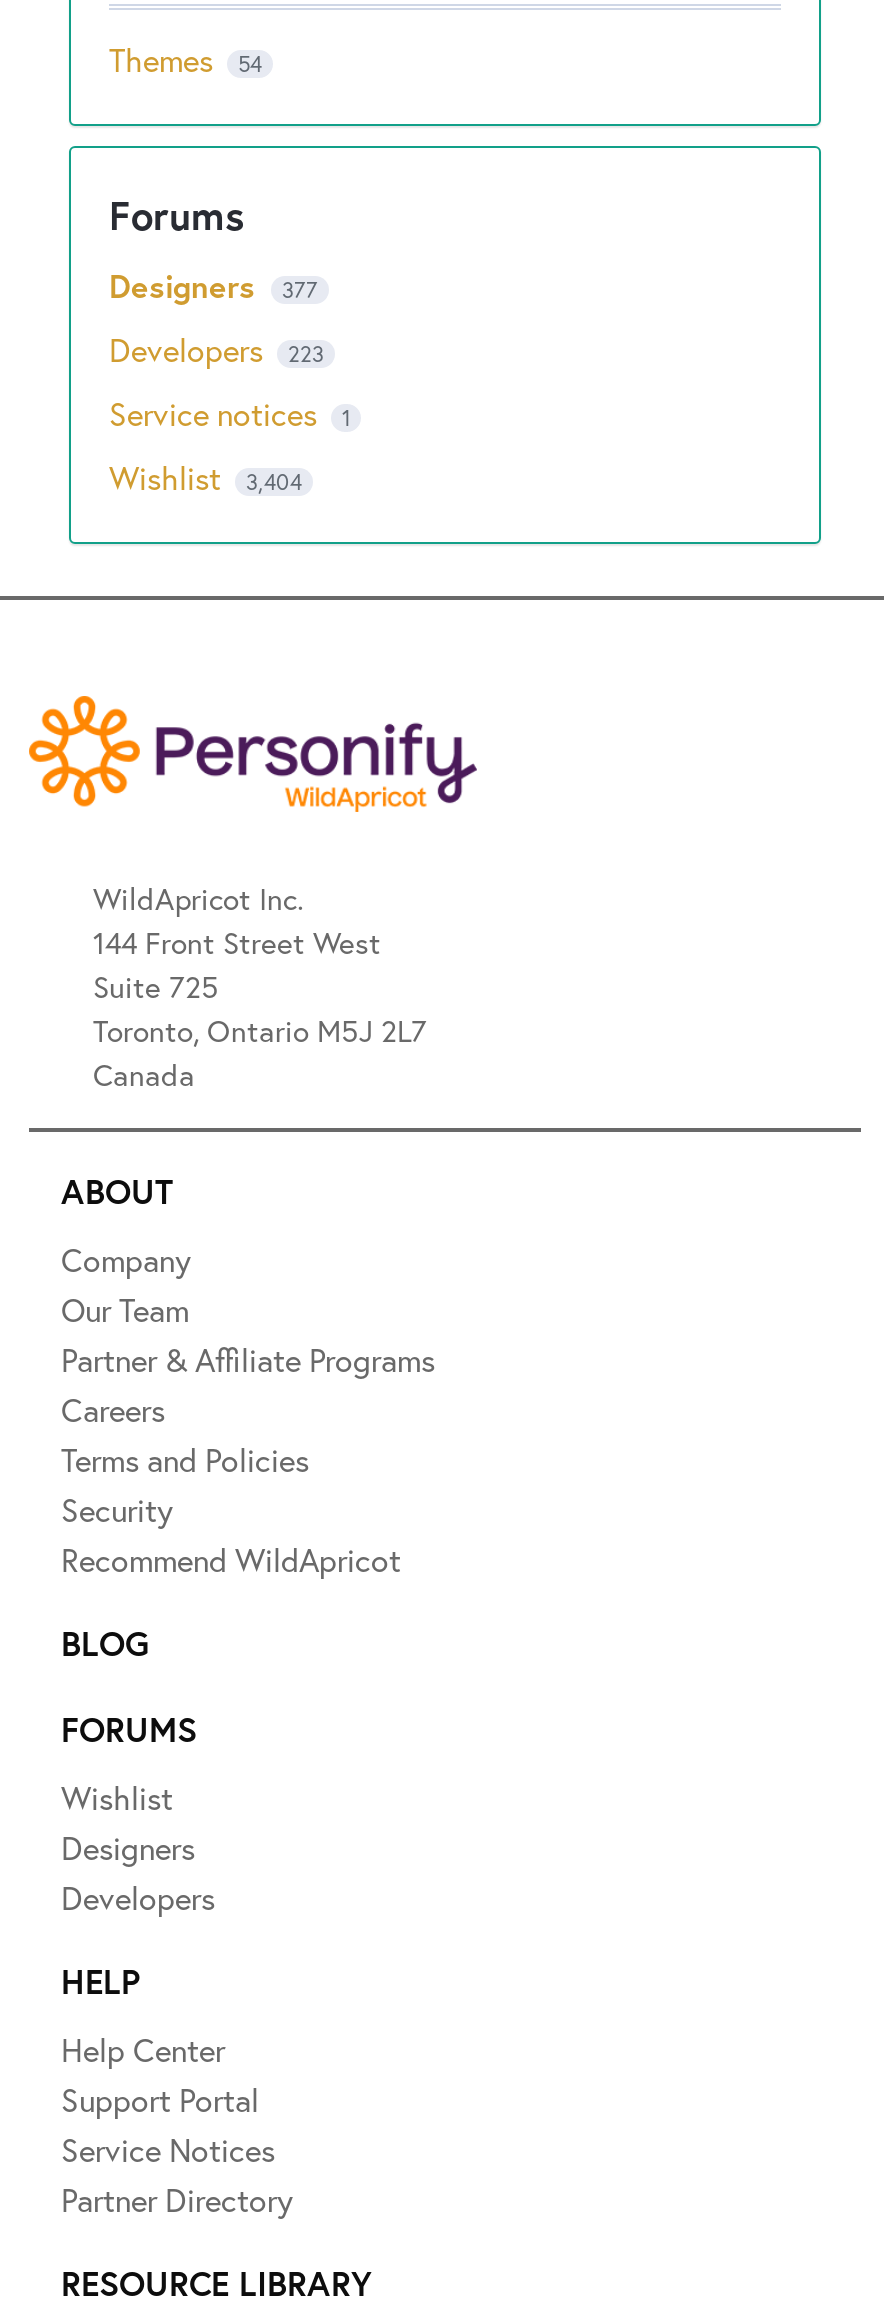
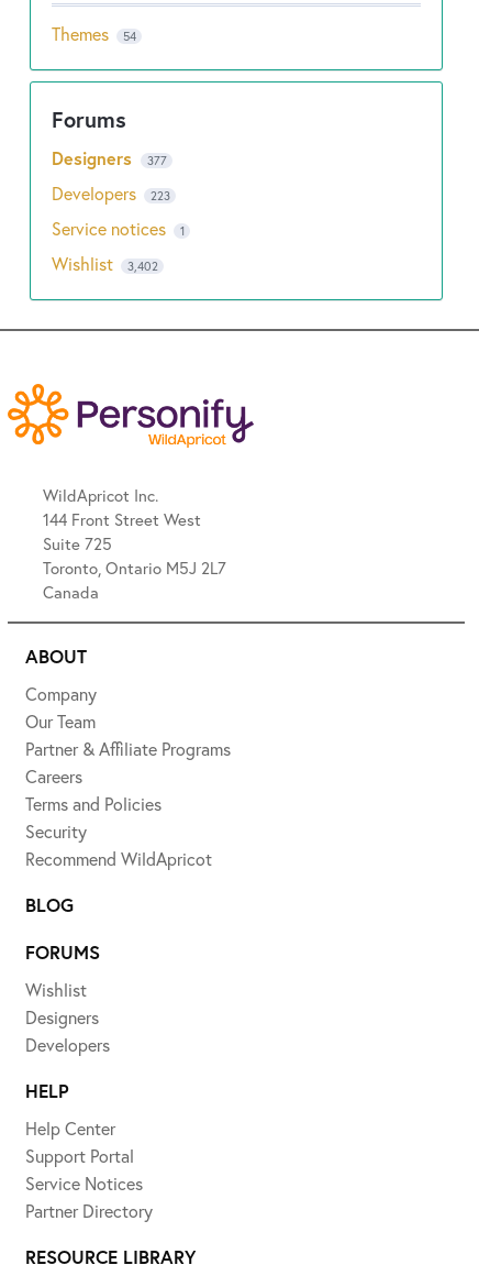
[109,455,302,497] Wishlist 3,404 -> [52,252,158,275] Wishlist 3,402

